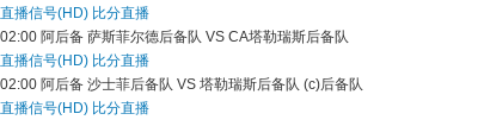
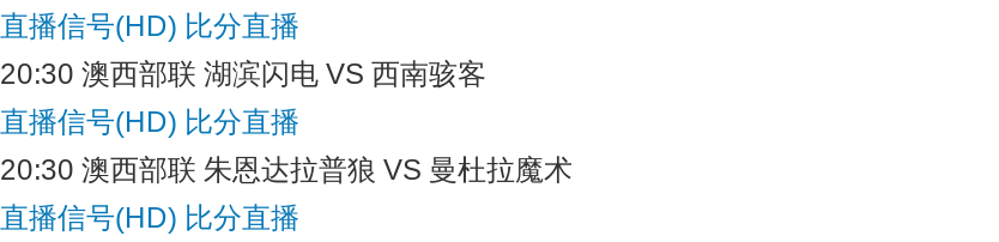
[0,29,349,45] 02:00 阿后备萨斯菲尔德后备队 VS CA塔勒瑞斯后备队 -> [0,58,486,91] 20:30 澳西部联湖滨闪电 VS 西南骇客
[0,76,363,93] 02:00 阿后备沙士菲后备队 VS 塔勒瑞斯后备队 (c)后备队 -> [0,153,573,187] 20:30 澳西部联朱恩达拉普狼 VS 曼杜拉魔术

